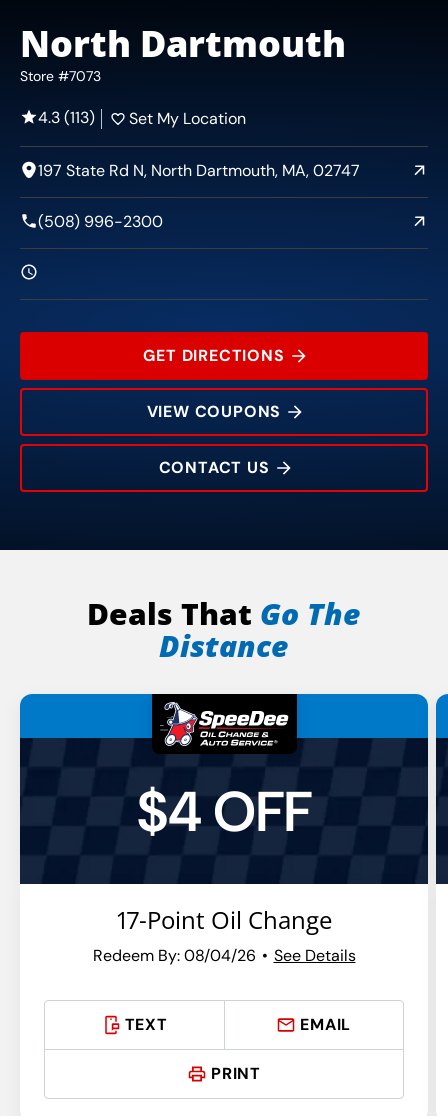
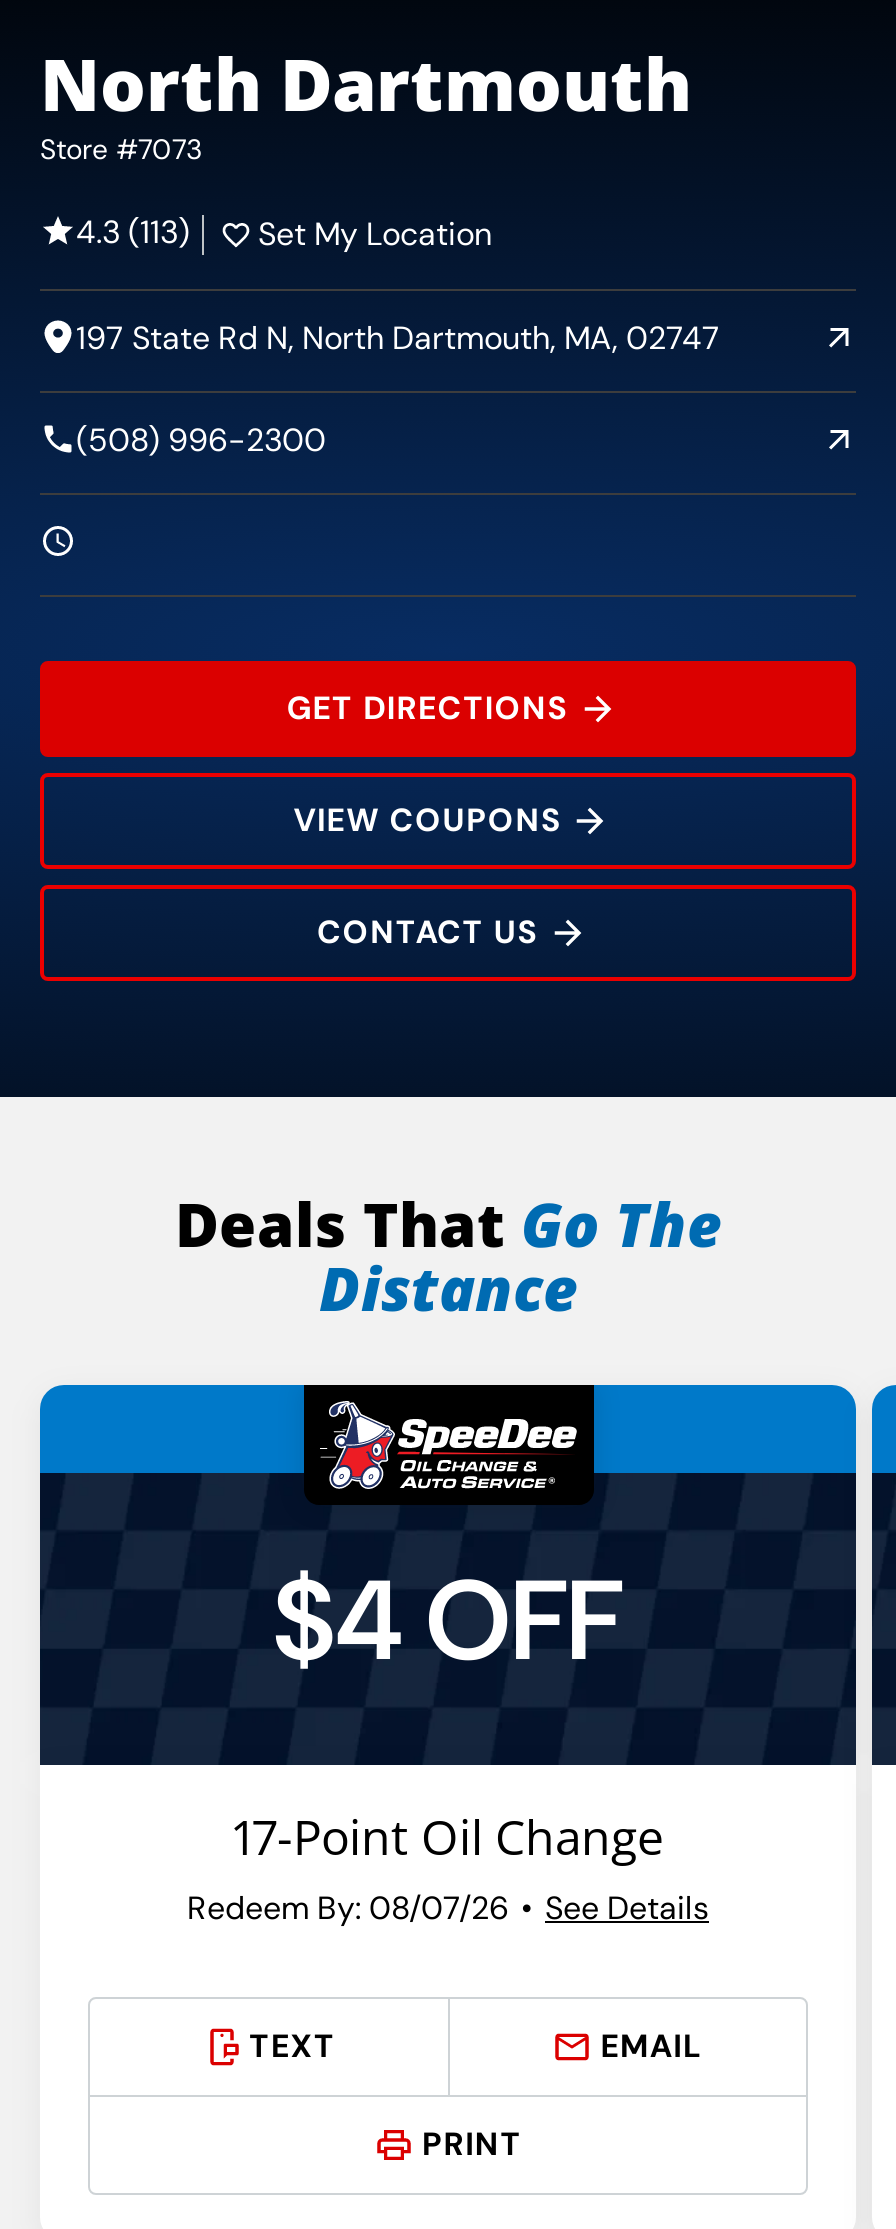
[92,945,355,966] Redeem By: 08/04/26 See Details -> [187,1887,709,1929] Redeem By: 08/07/26 See Details

